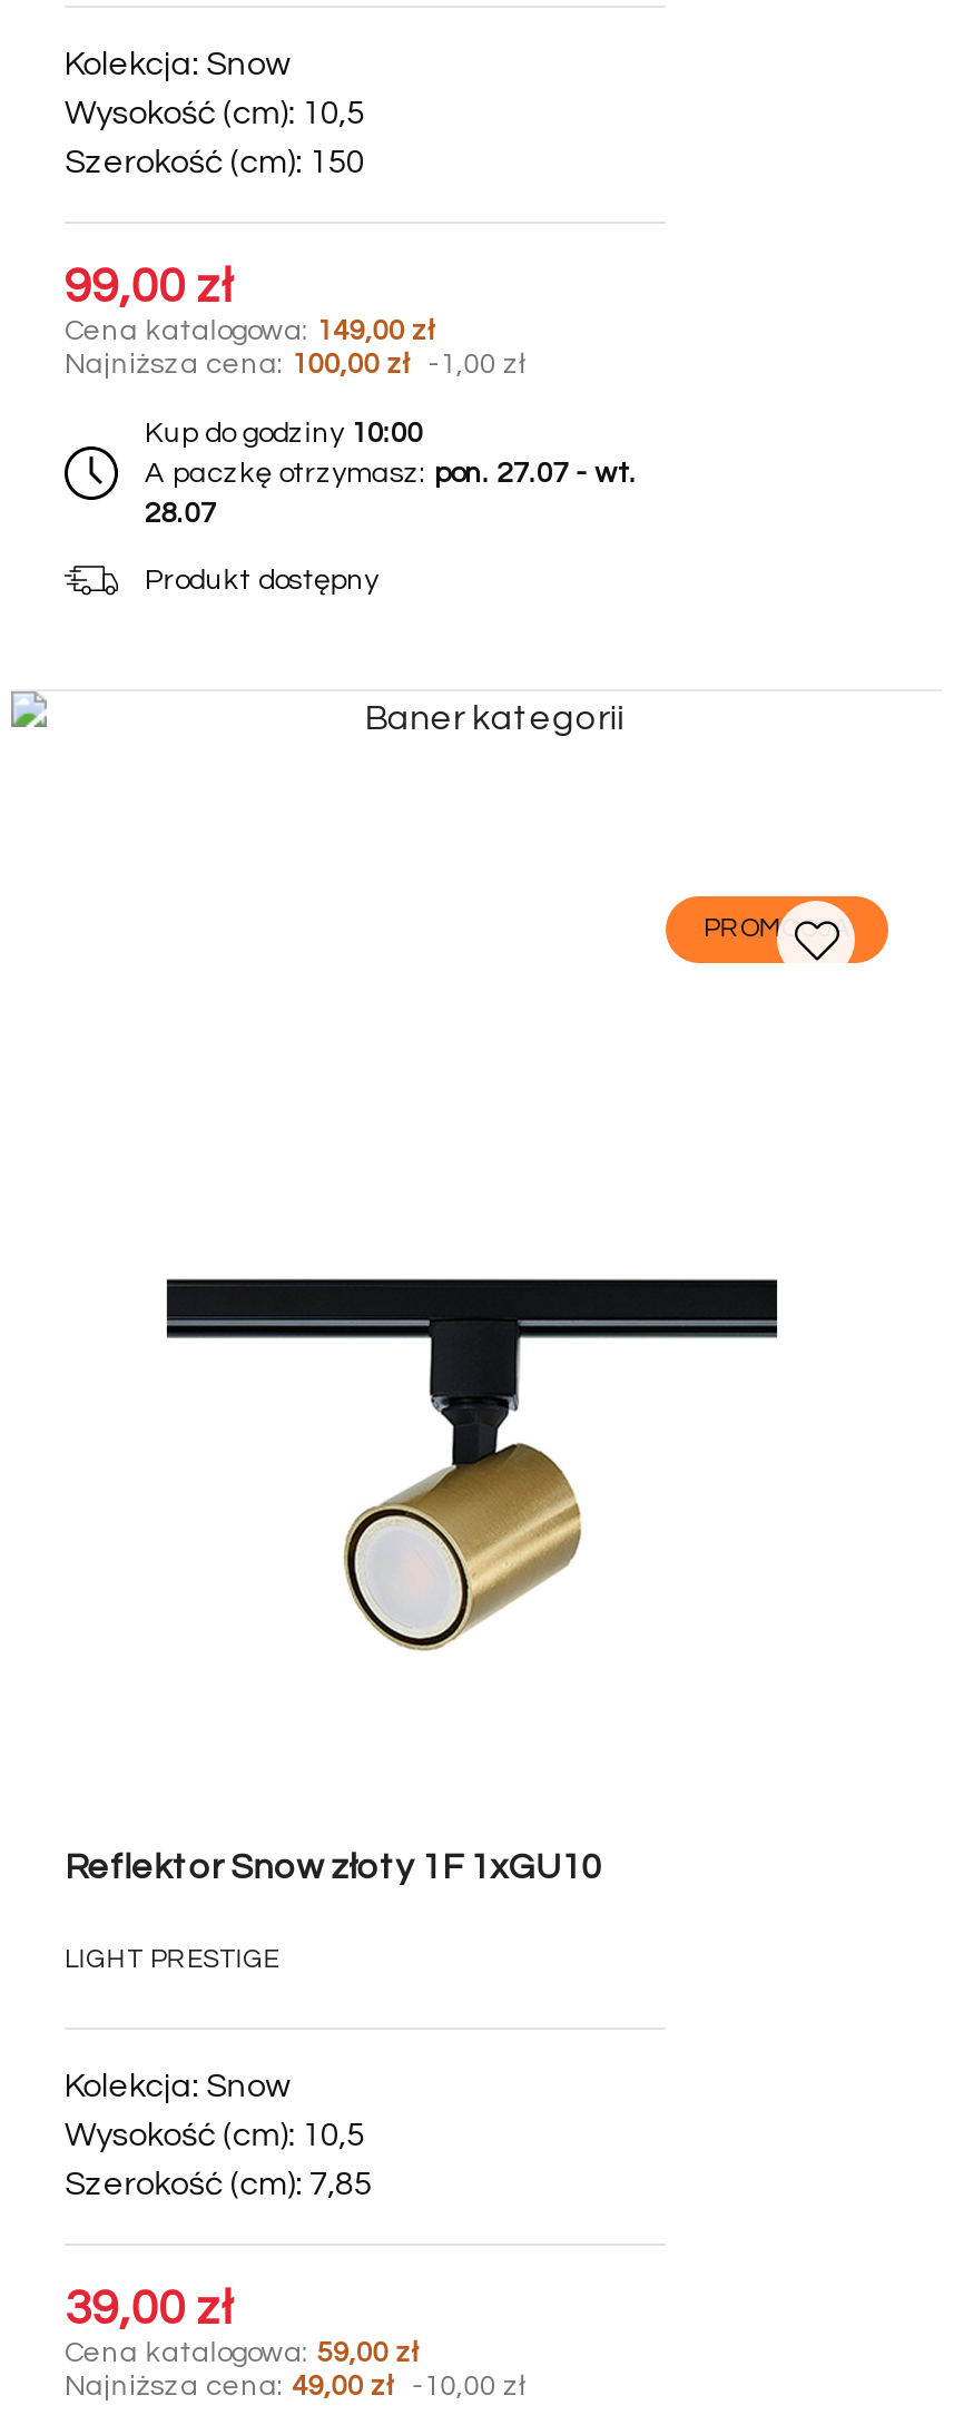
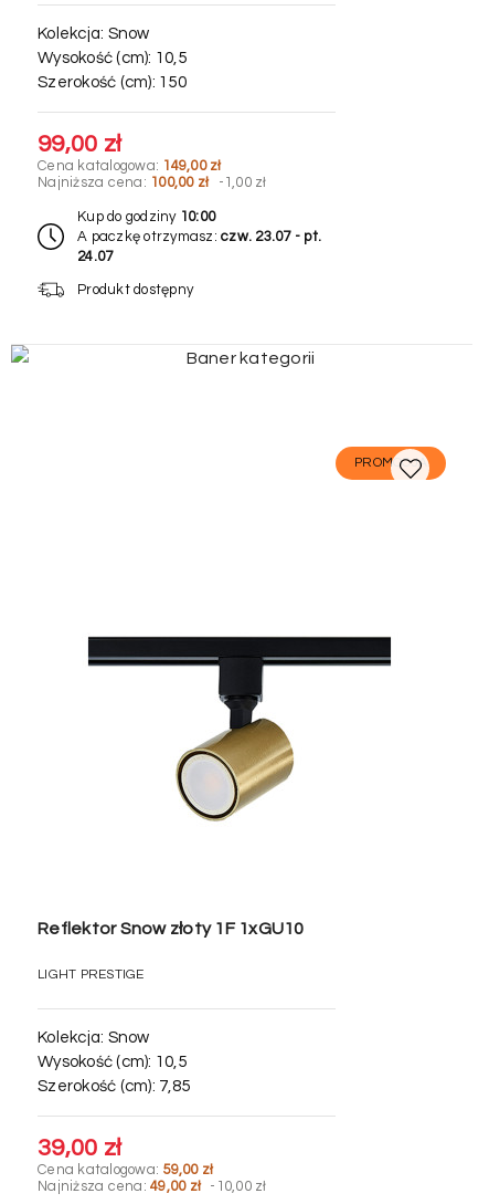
[145,458,637,489] A paczkę otrzymasz: pon. 27.07 - wt. -> [77,229,321,244] A paczkę otrzymasz: czw. 23.07 - pt.
[145,498,216,529] 28.07 -> [77,249,113,264] 24.07

